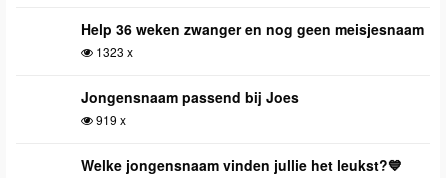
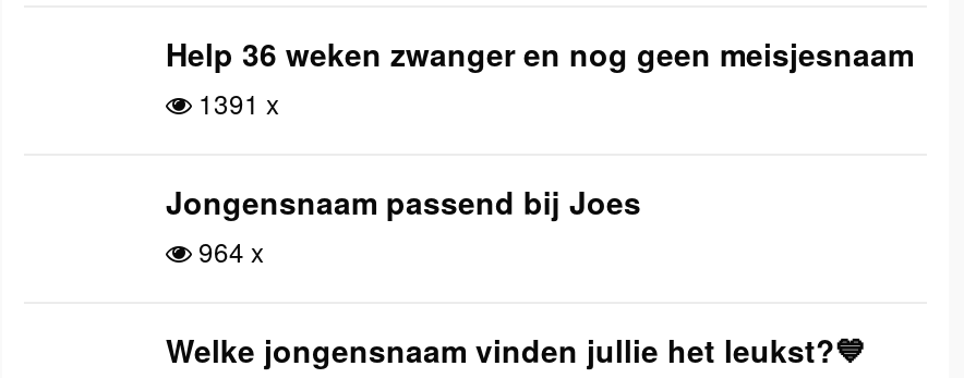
[93,43,133,60] 1323 x -> [192,84,279,121] 1391 x
[93,111,126,128] 919 x -> [192,232,264,269] 964 x

